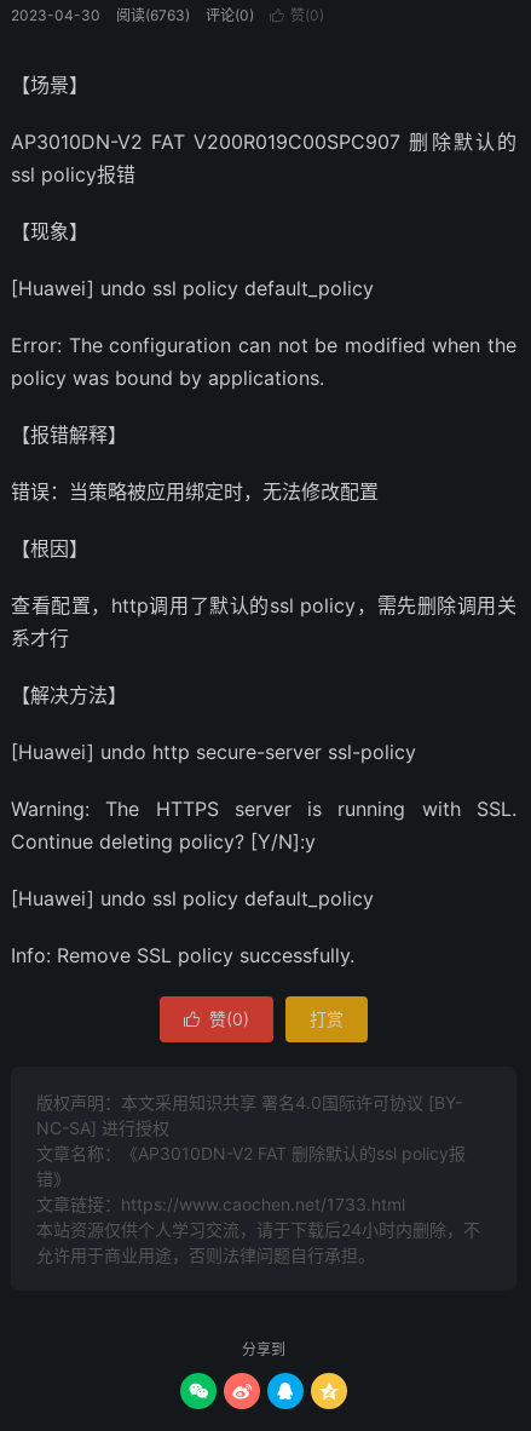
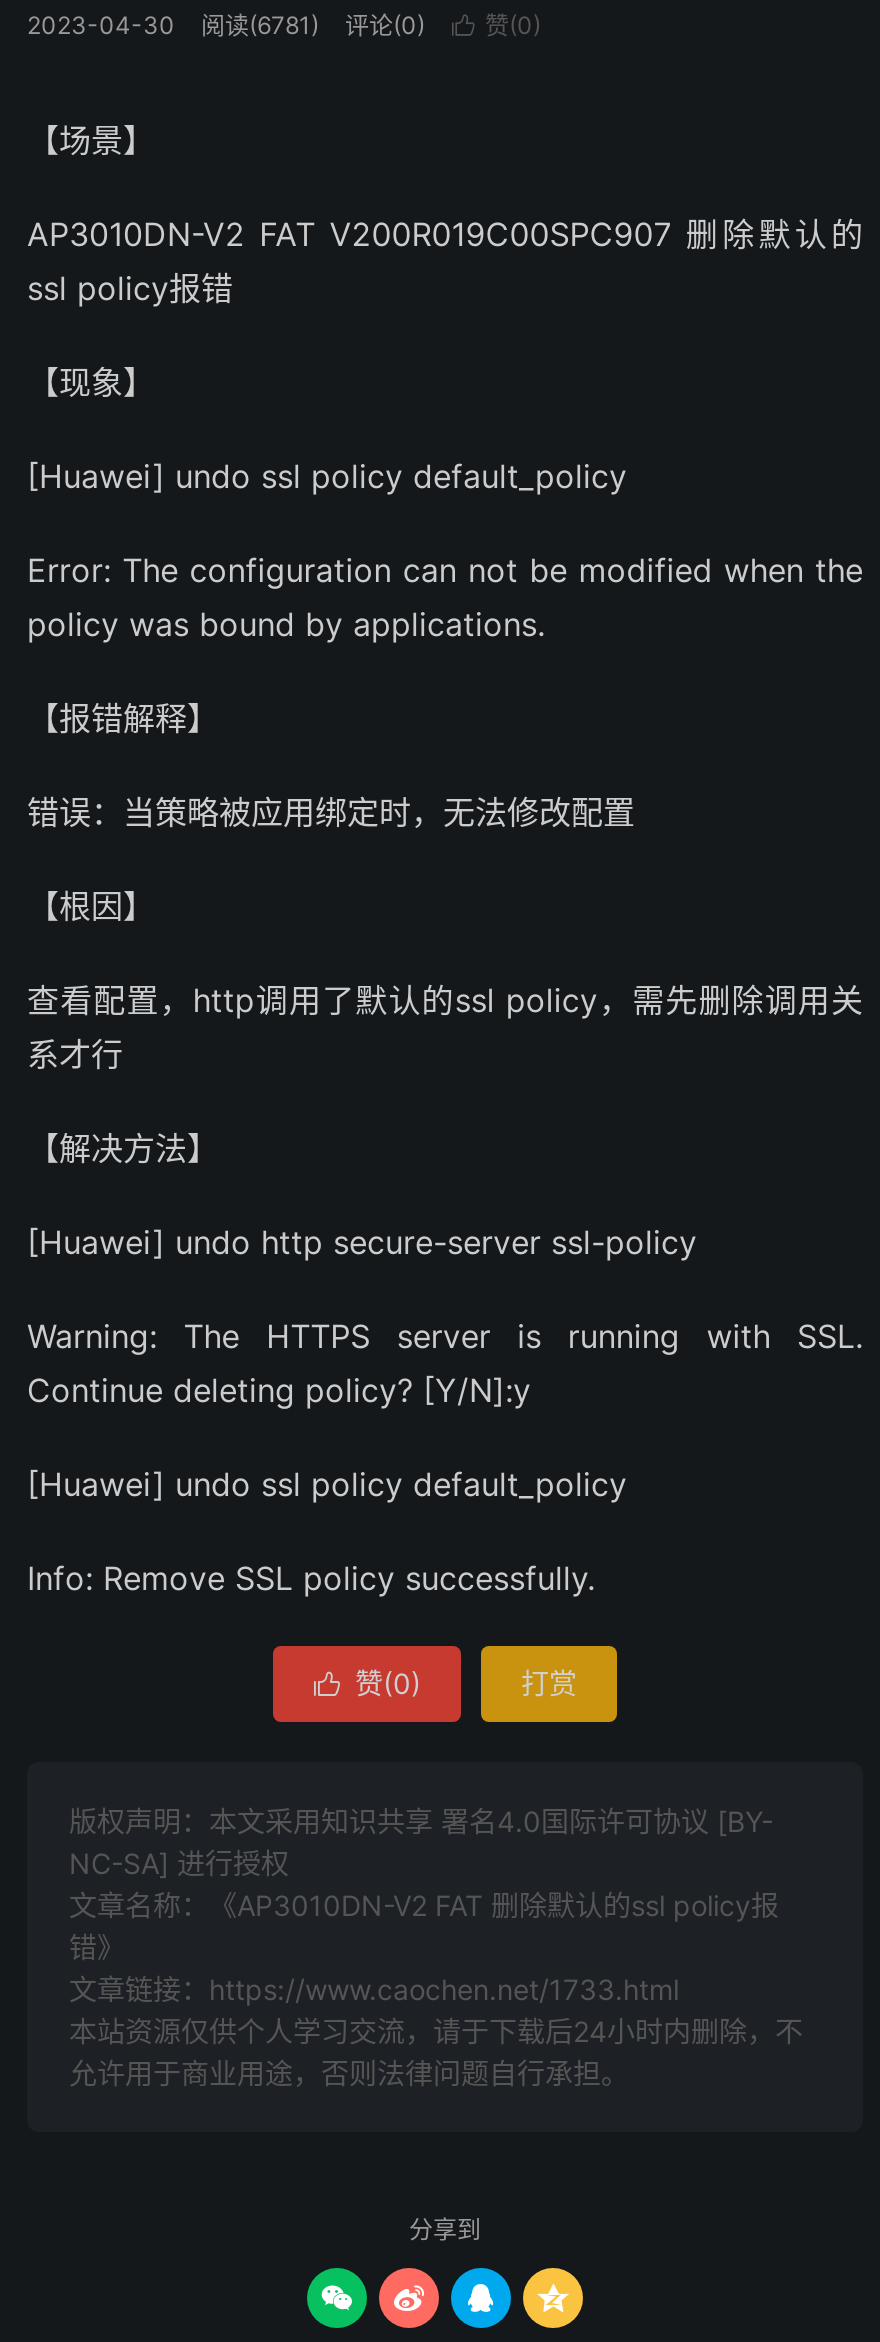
[116,6,190,24] 阅读(6763) -> [201,10,319,40] 阅读(6781)

